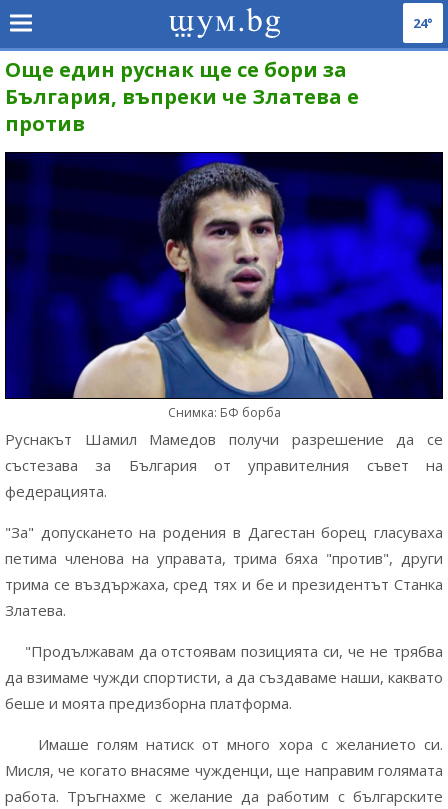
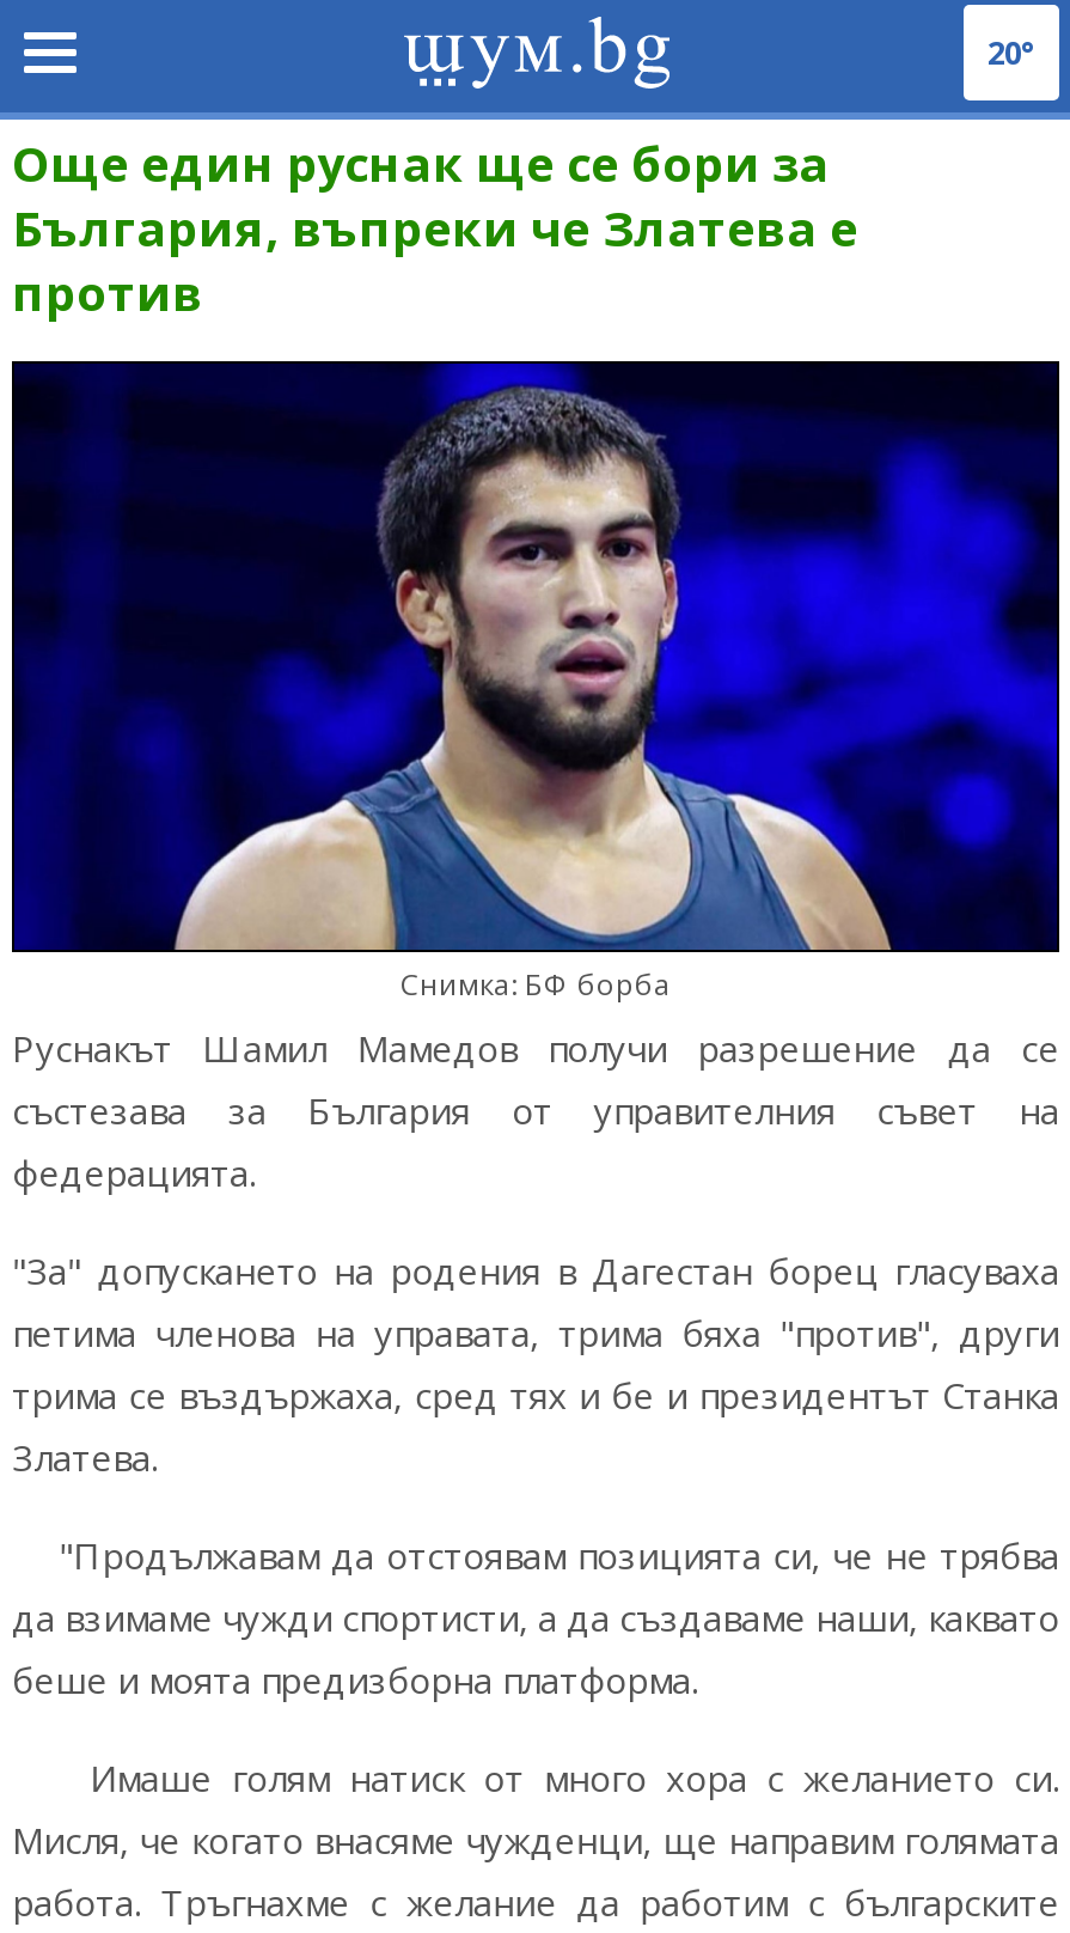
[413,14,433,32] 24° -> [988,31,1035,74] 20°

